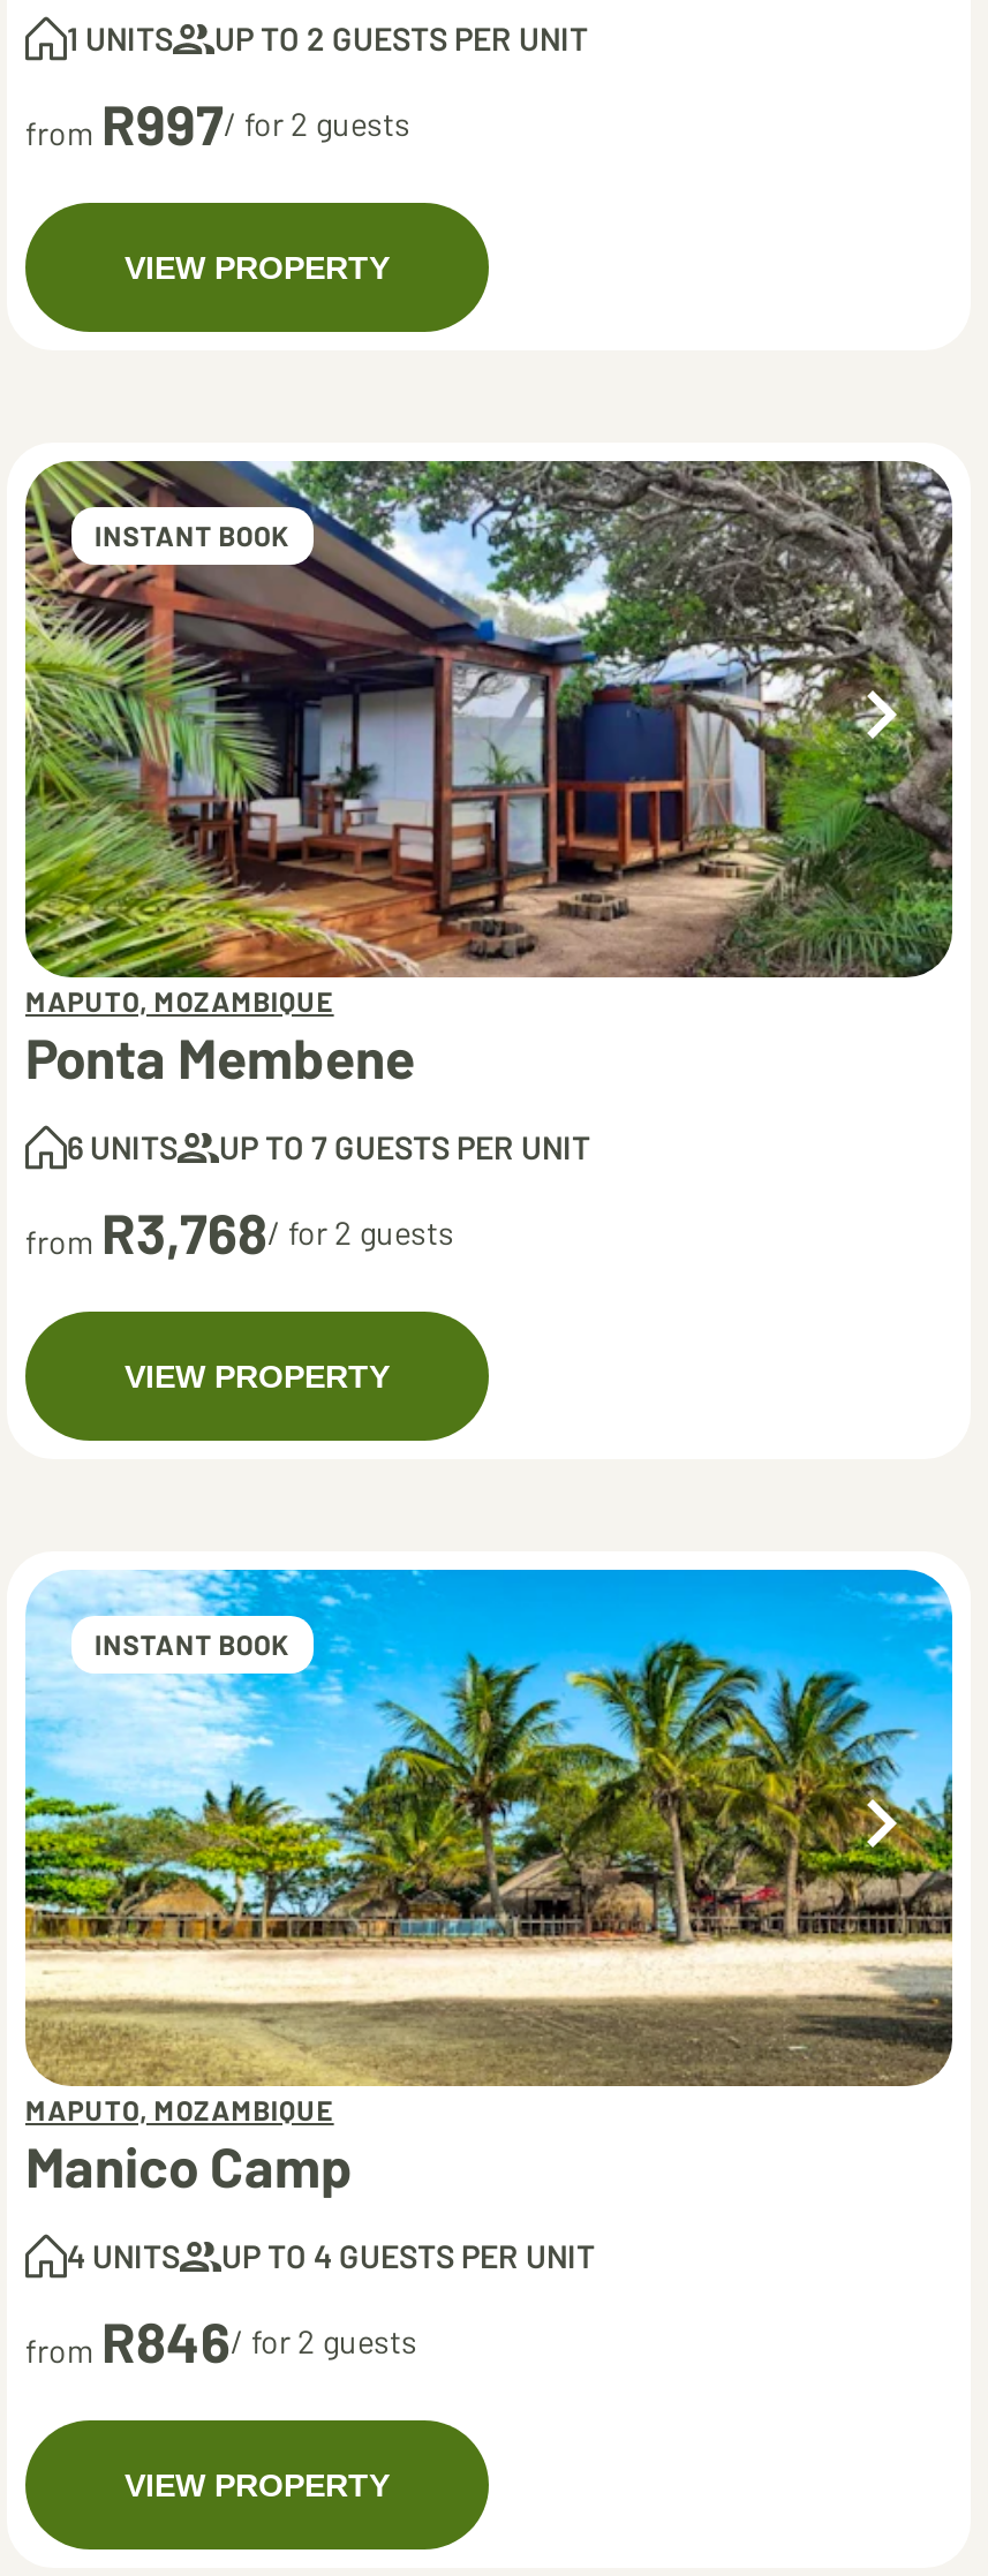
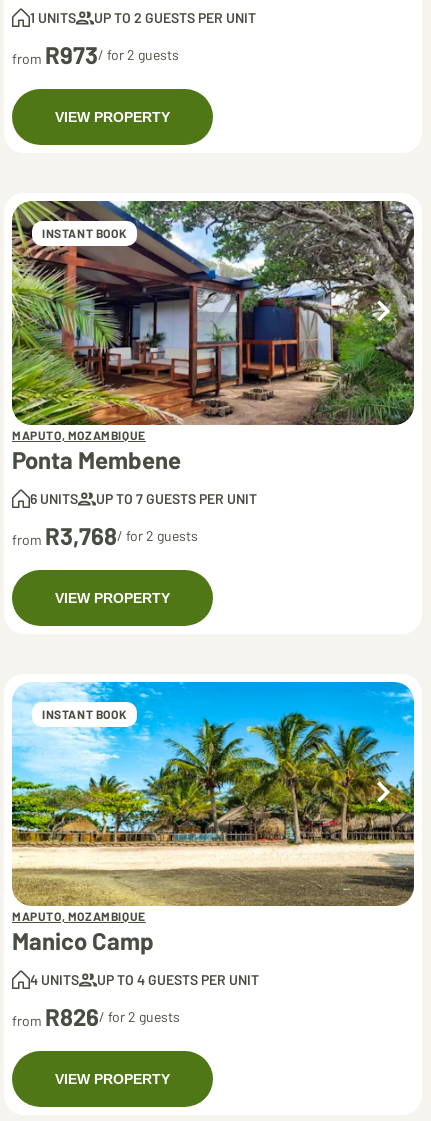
[25,91,410,158] from R997 / for 2 guests -> [12,40,179,69] from R973 / for 2 guests
[25,2308,417,2375] from R846 / for 2 guests -> [12,1002,180,1031] from R826 / for 2 guests

